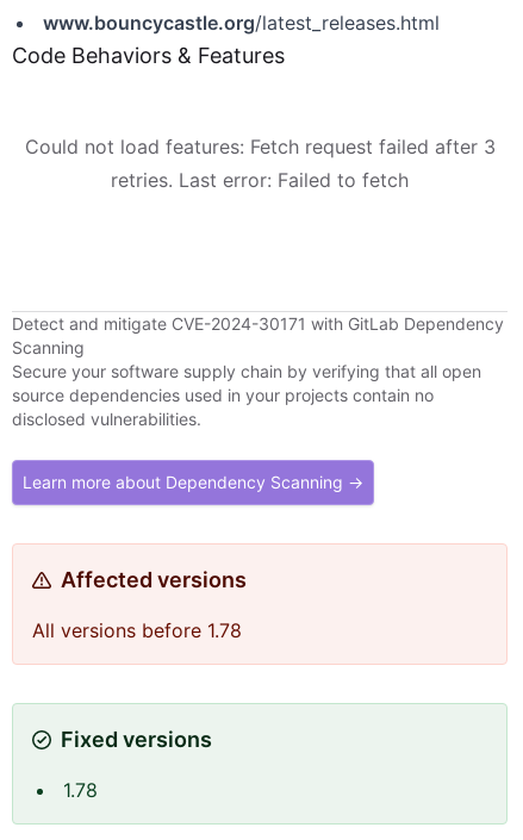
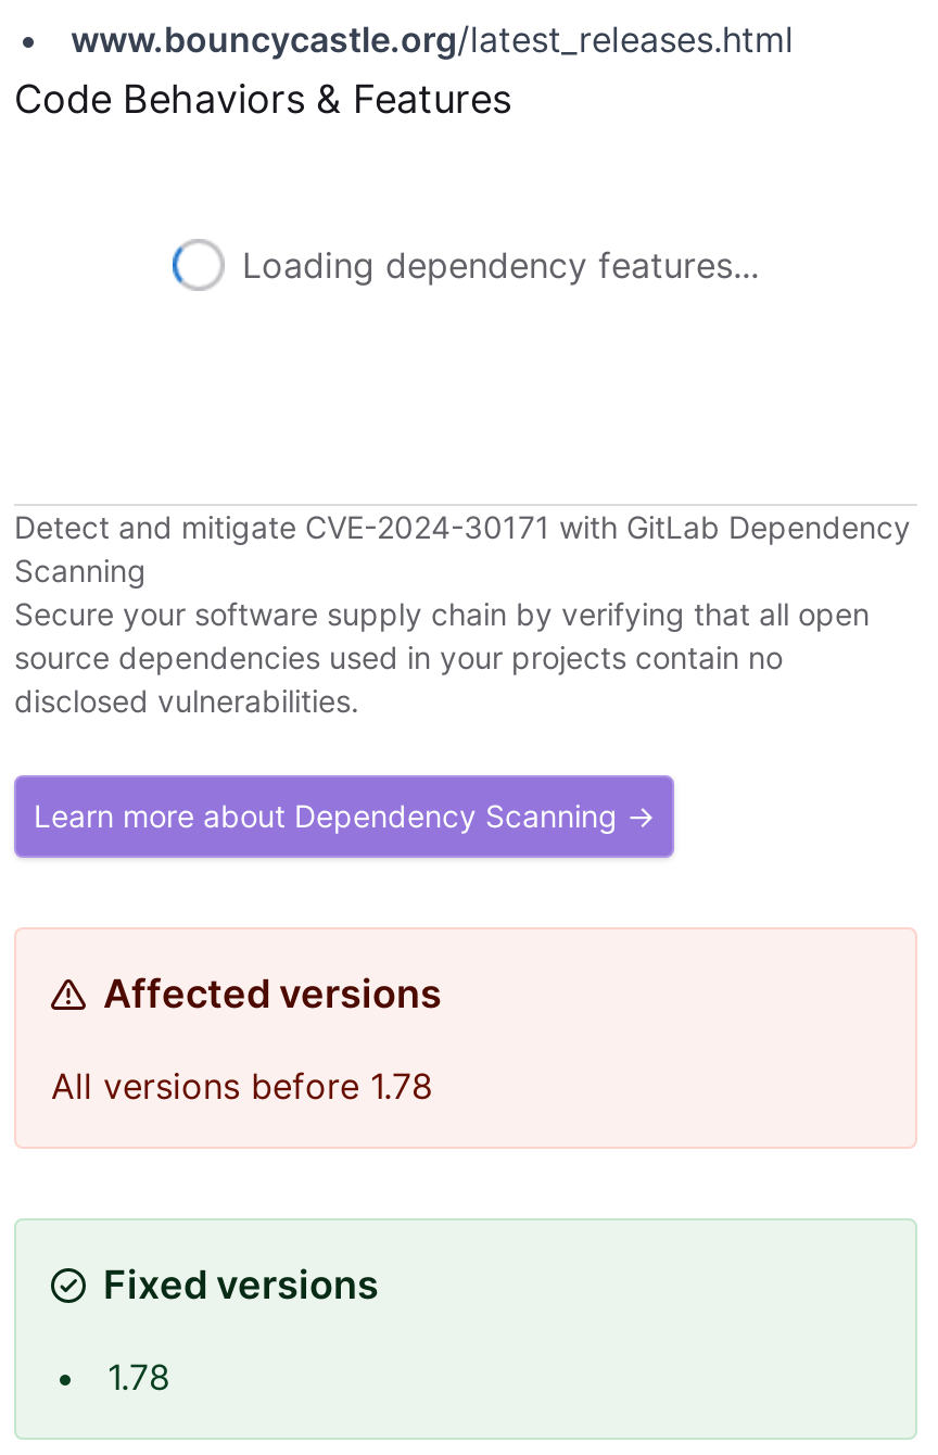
[24,135,495,192] Could not load features: Fetch request failed after 3 | retries. Last error: Failed to fetch -> [242,243,759,287] Loading dependency features...

